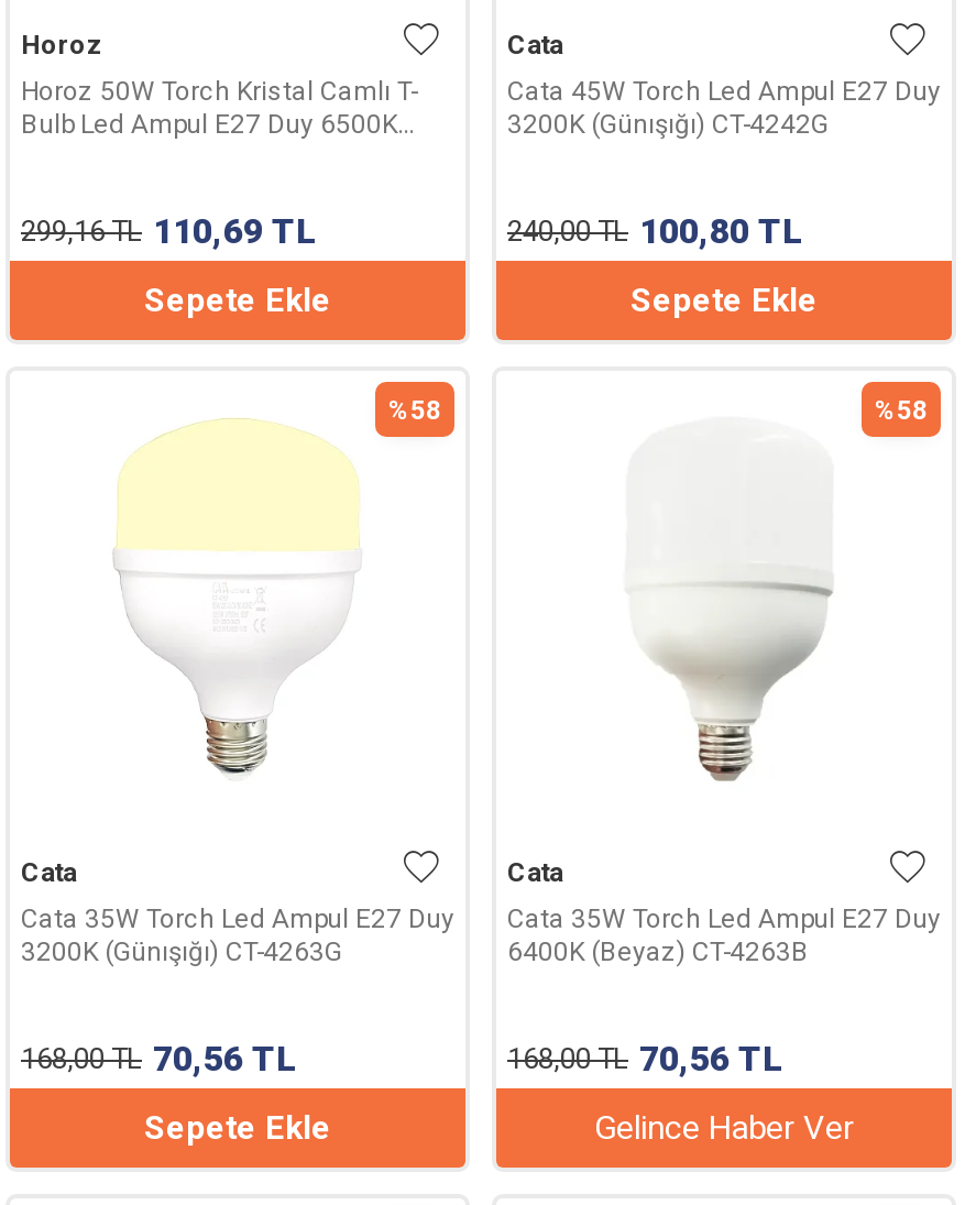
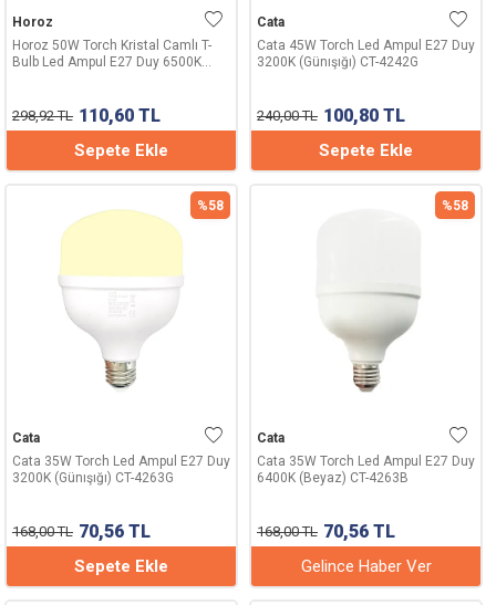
[21,210,316,252] 299,16TL 110,69 TL -> [12,105,161,126] 298,92TL 110,60 TL

